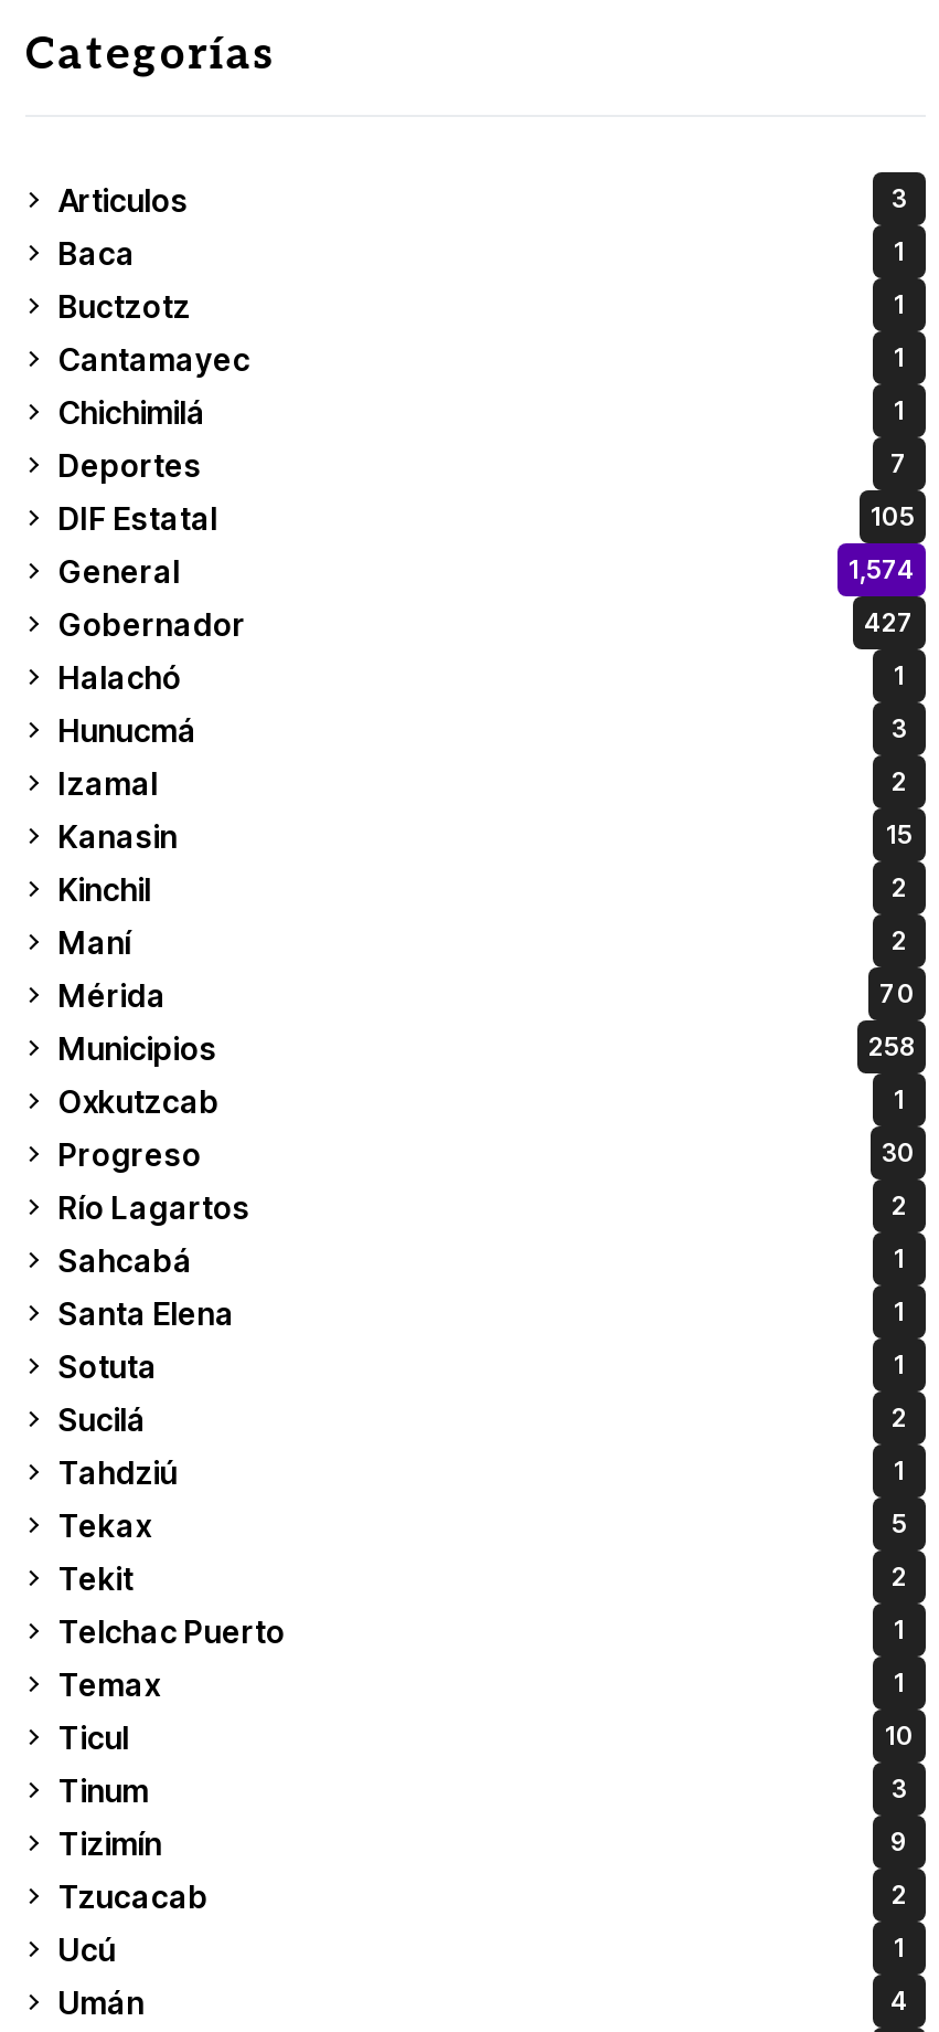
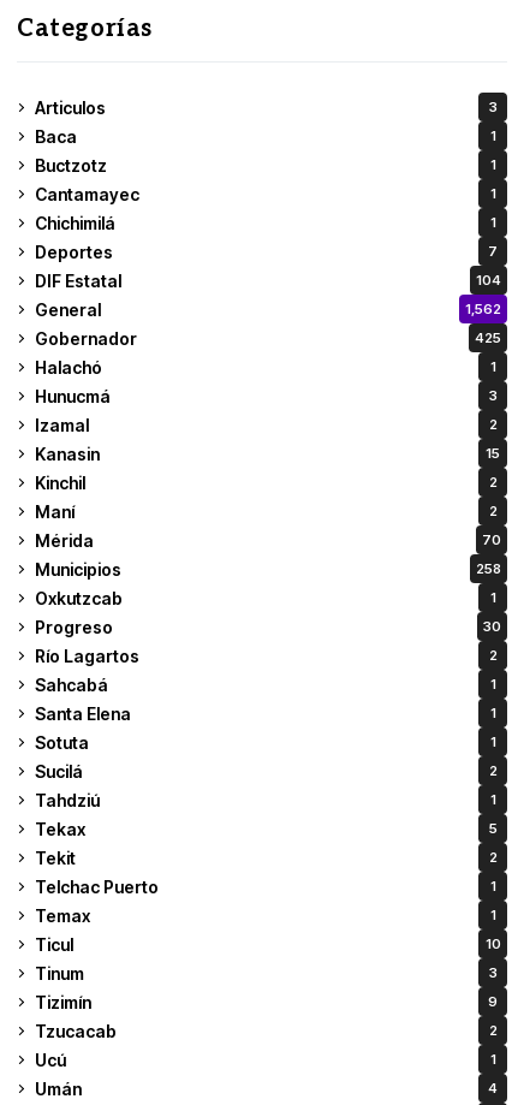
[871,501,915,532] 105 -> [476,272,501,289] 104
[849,554,915,585] 1,574 -> [465,301,501,317] 1,562
[864,607,915,638] 427 -> [475,329,501,346] 425

